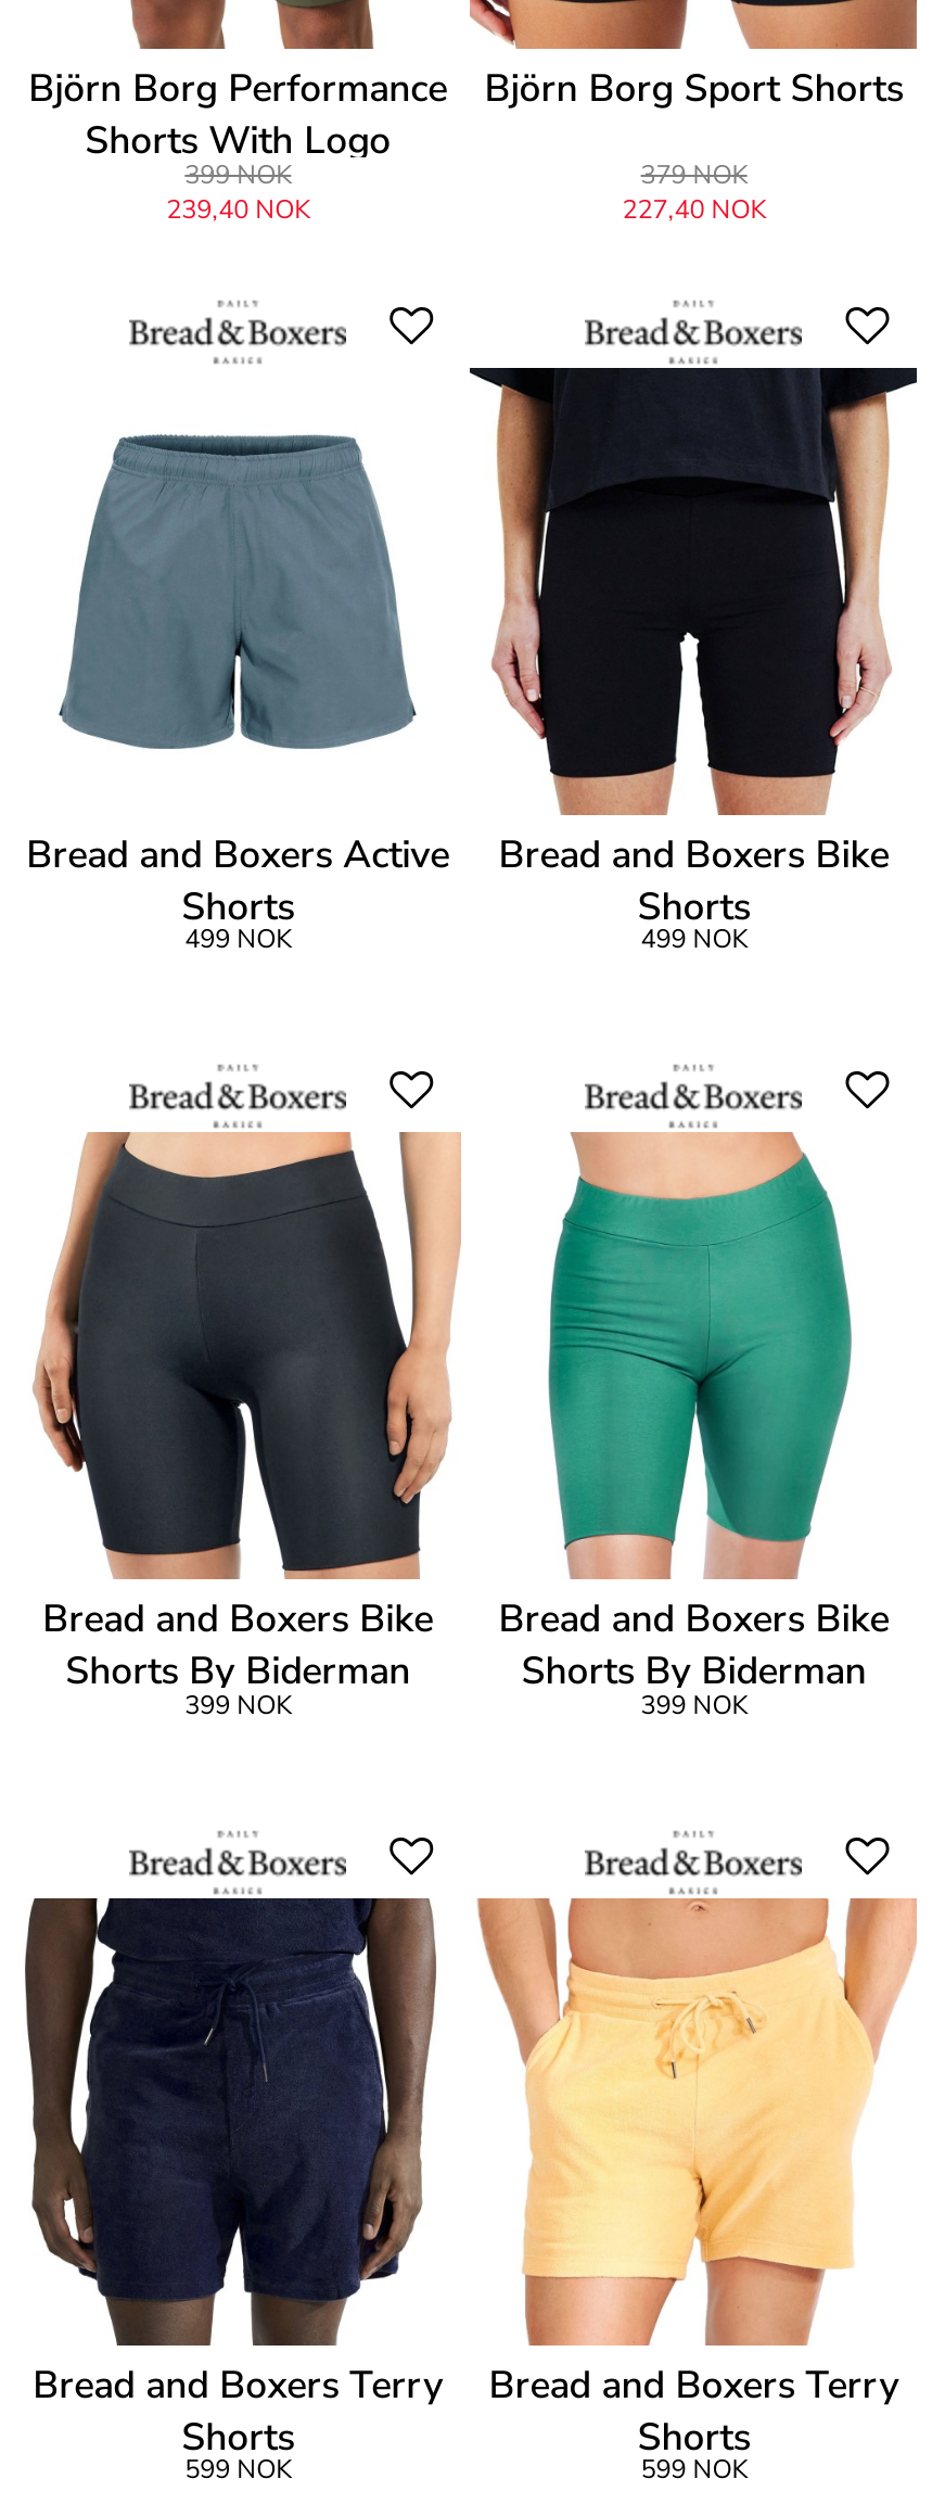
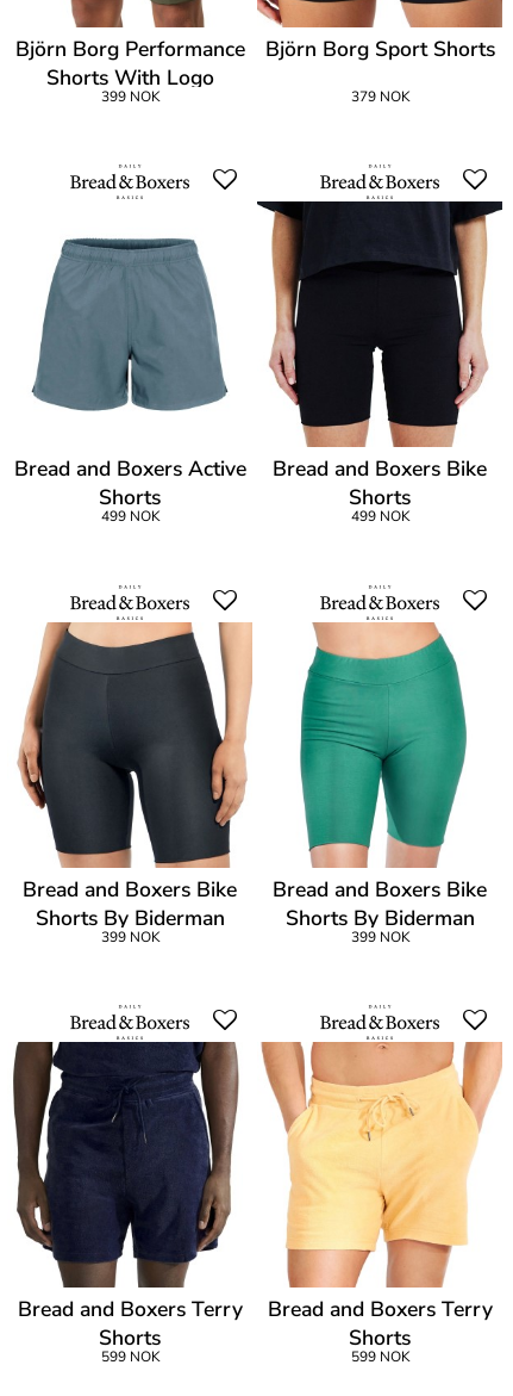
[166,192,310,227] 239,40 NOK -> none
[622,192,766,227] 227,40 NOK -> none

